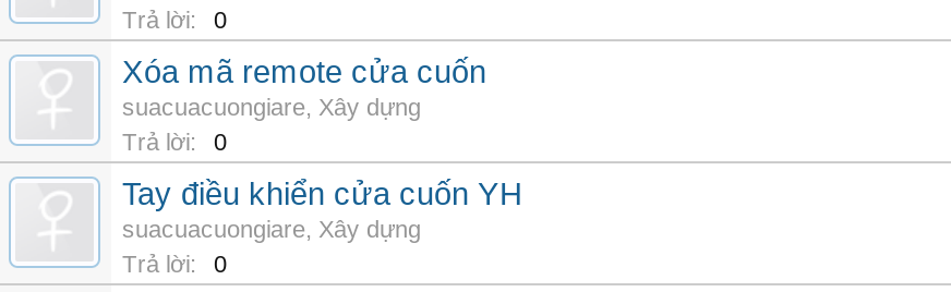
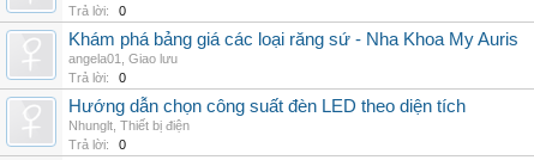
[122,54,486,120] Xóa mã remote cửa cuốn | suacuacuongiare, Xây dựng -> [68,30,518,66] Khám phá bảng giá các loại răng sứ - Nha Khoa My Auris | angela01, Giao lưu
[122,177,523,242] Tay điều khiển cửa cuốn YH | suacuacuongiare, Xây dựng -> [68,97,466,133] Hướng dẫn chọn công suất đèn LED theo diện tích | Nhunglt, Thiết bị điện

